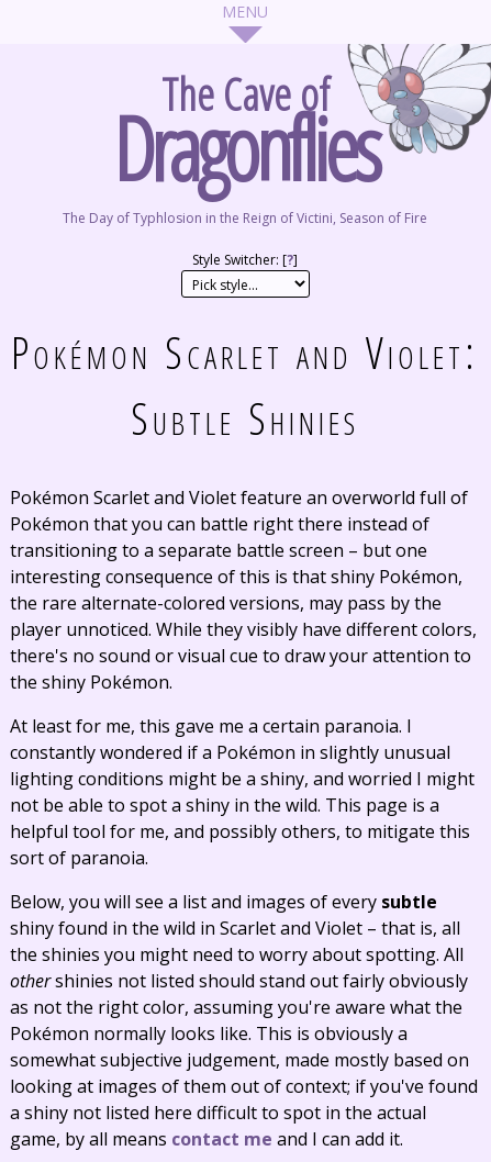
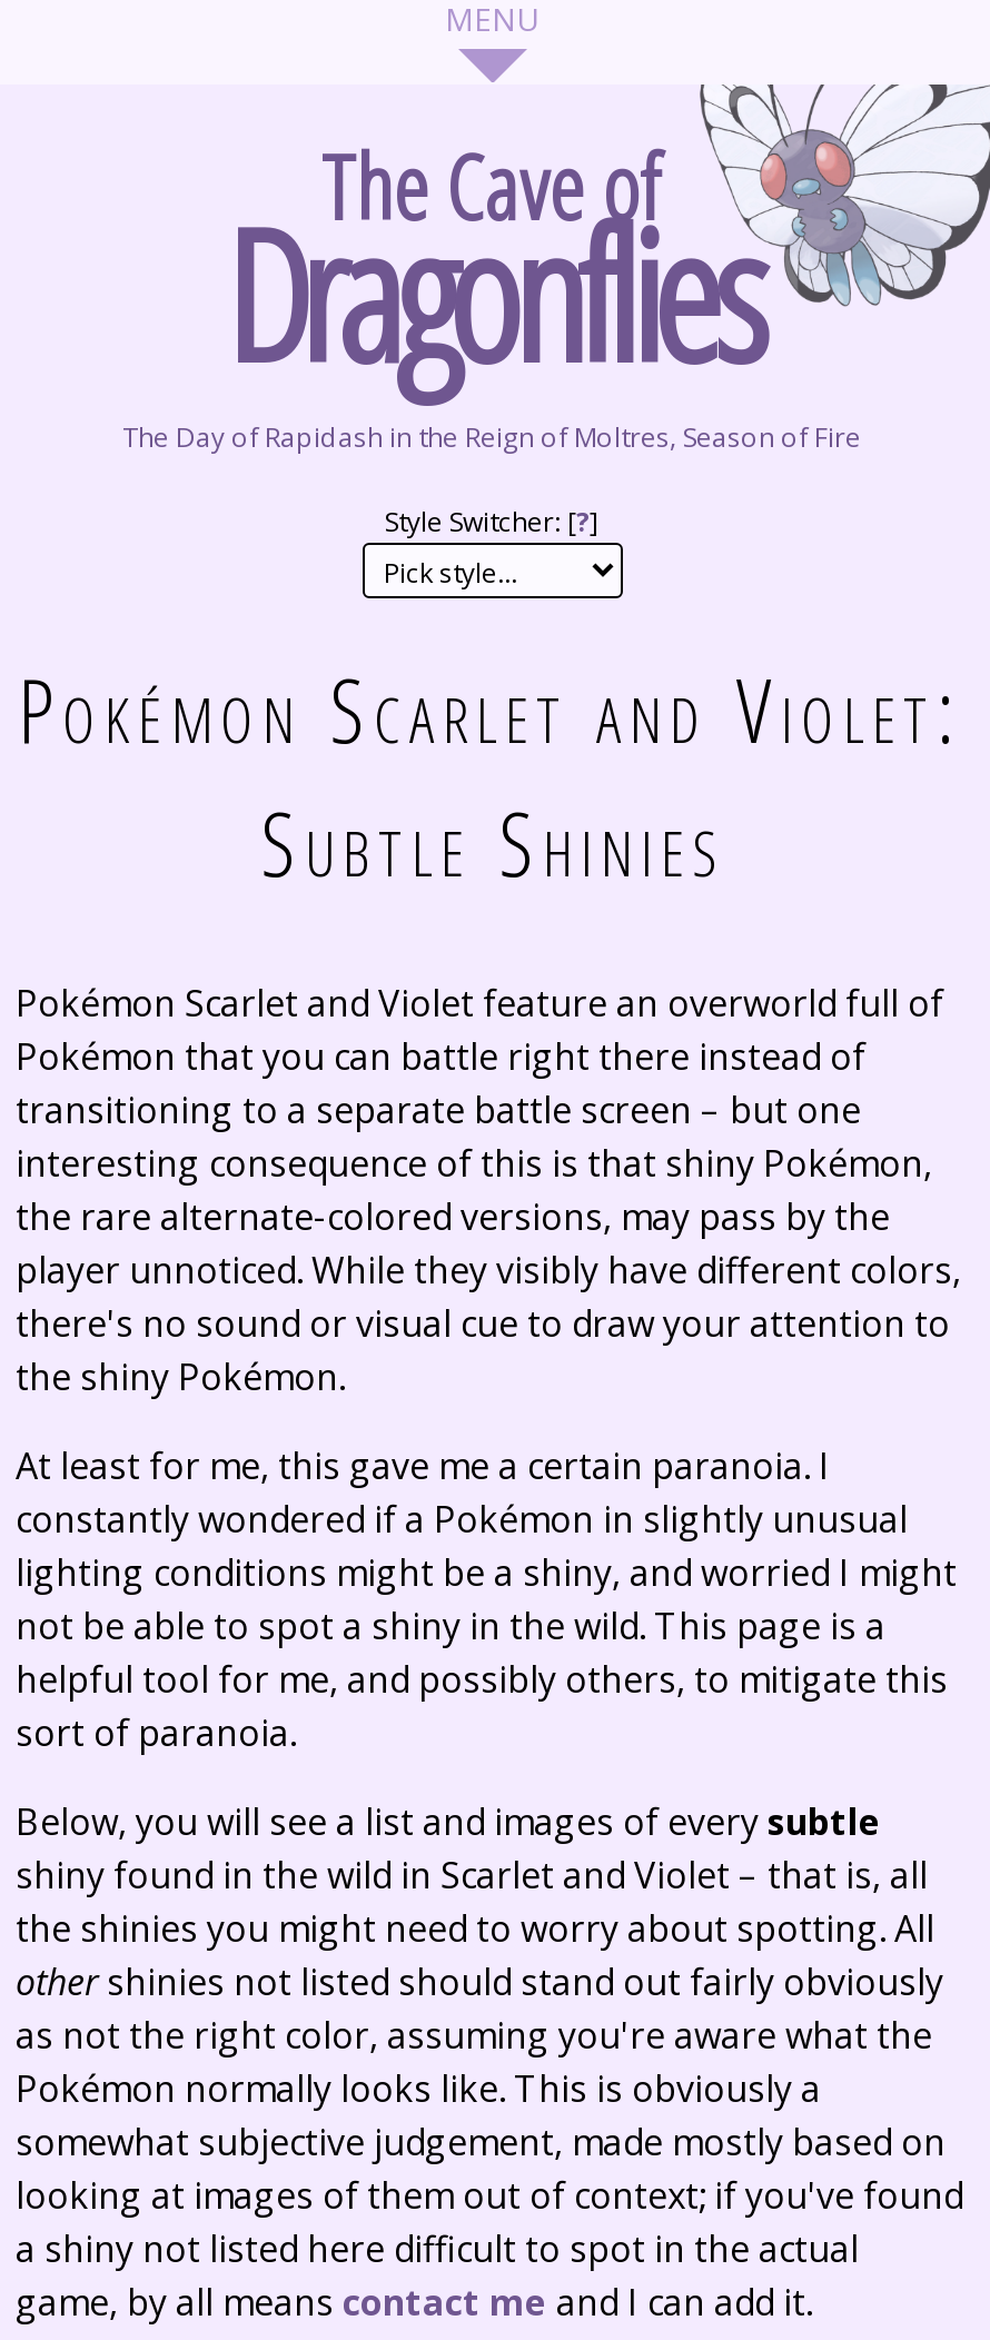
[63,209,427,227] The Day of Typhlosion in the Reign of Victini, Season of Fire -> [122,418,861,456] The Day of Rapidash in the Reign of Moltres, Season of Fire

